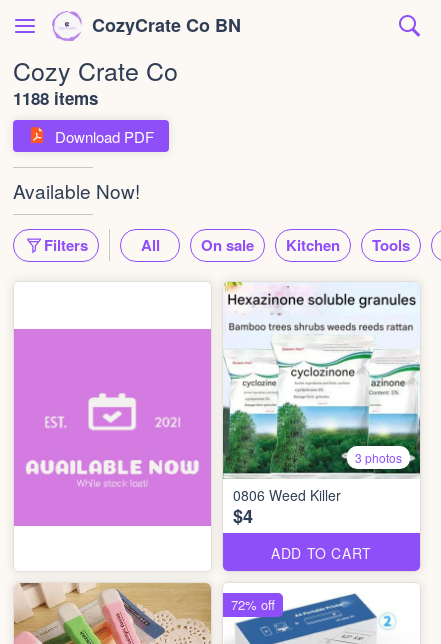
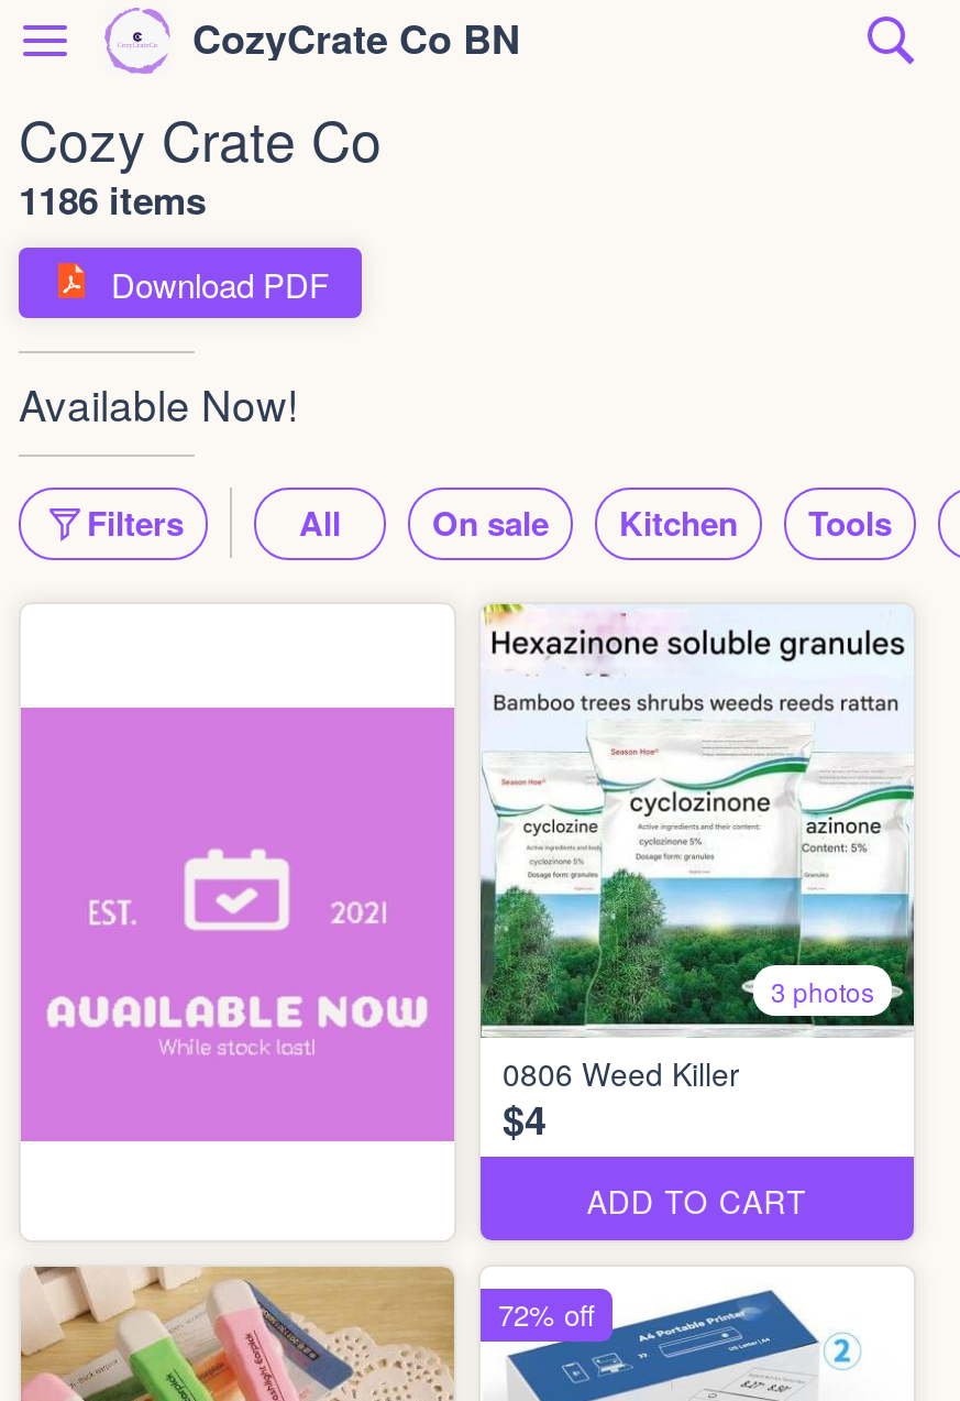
[13,86,98,110] 1188 items -> [19,173,206,226] 1186 items

